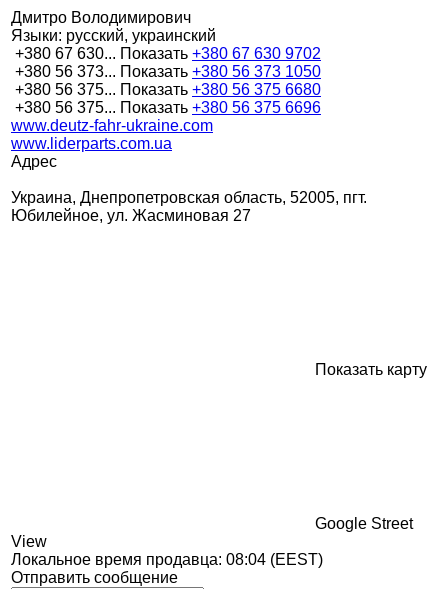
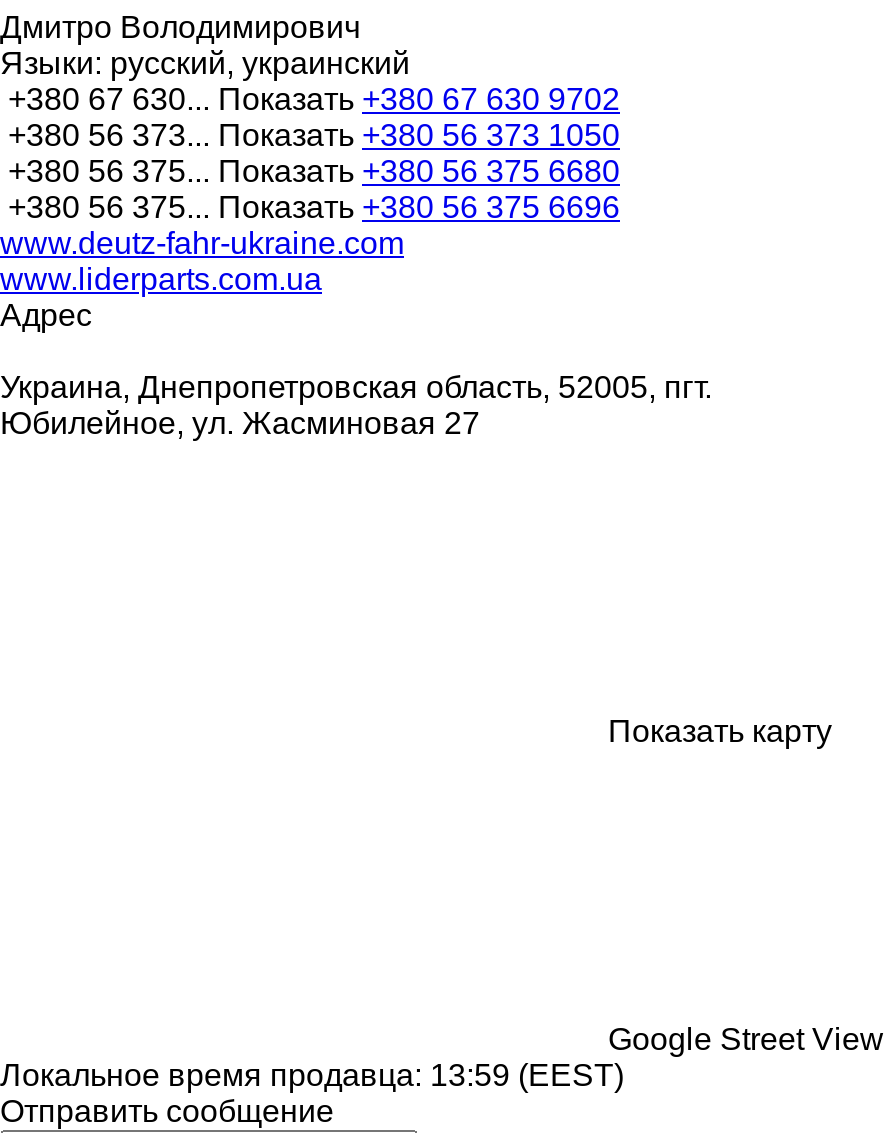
[11,515,413,568] Google Street | View | Локальное время продавца: 08:04 (EEST) -> [0,1021,884,1091] Google Street View | Локальное время продавца: 13:59 (EEST)

